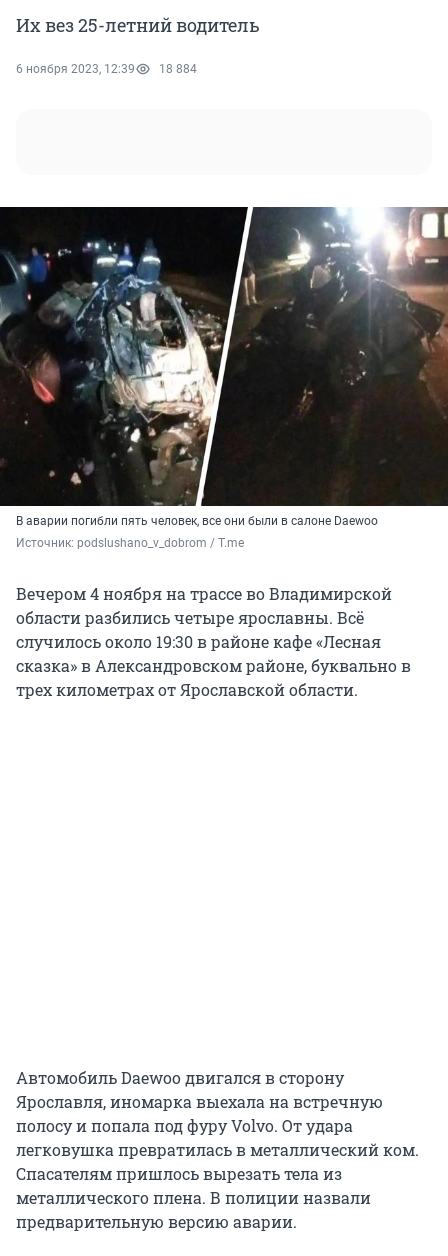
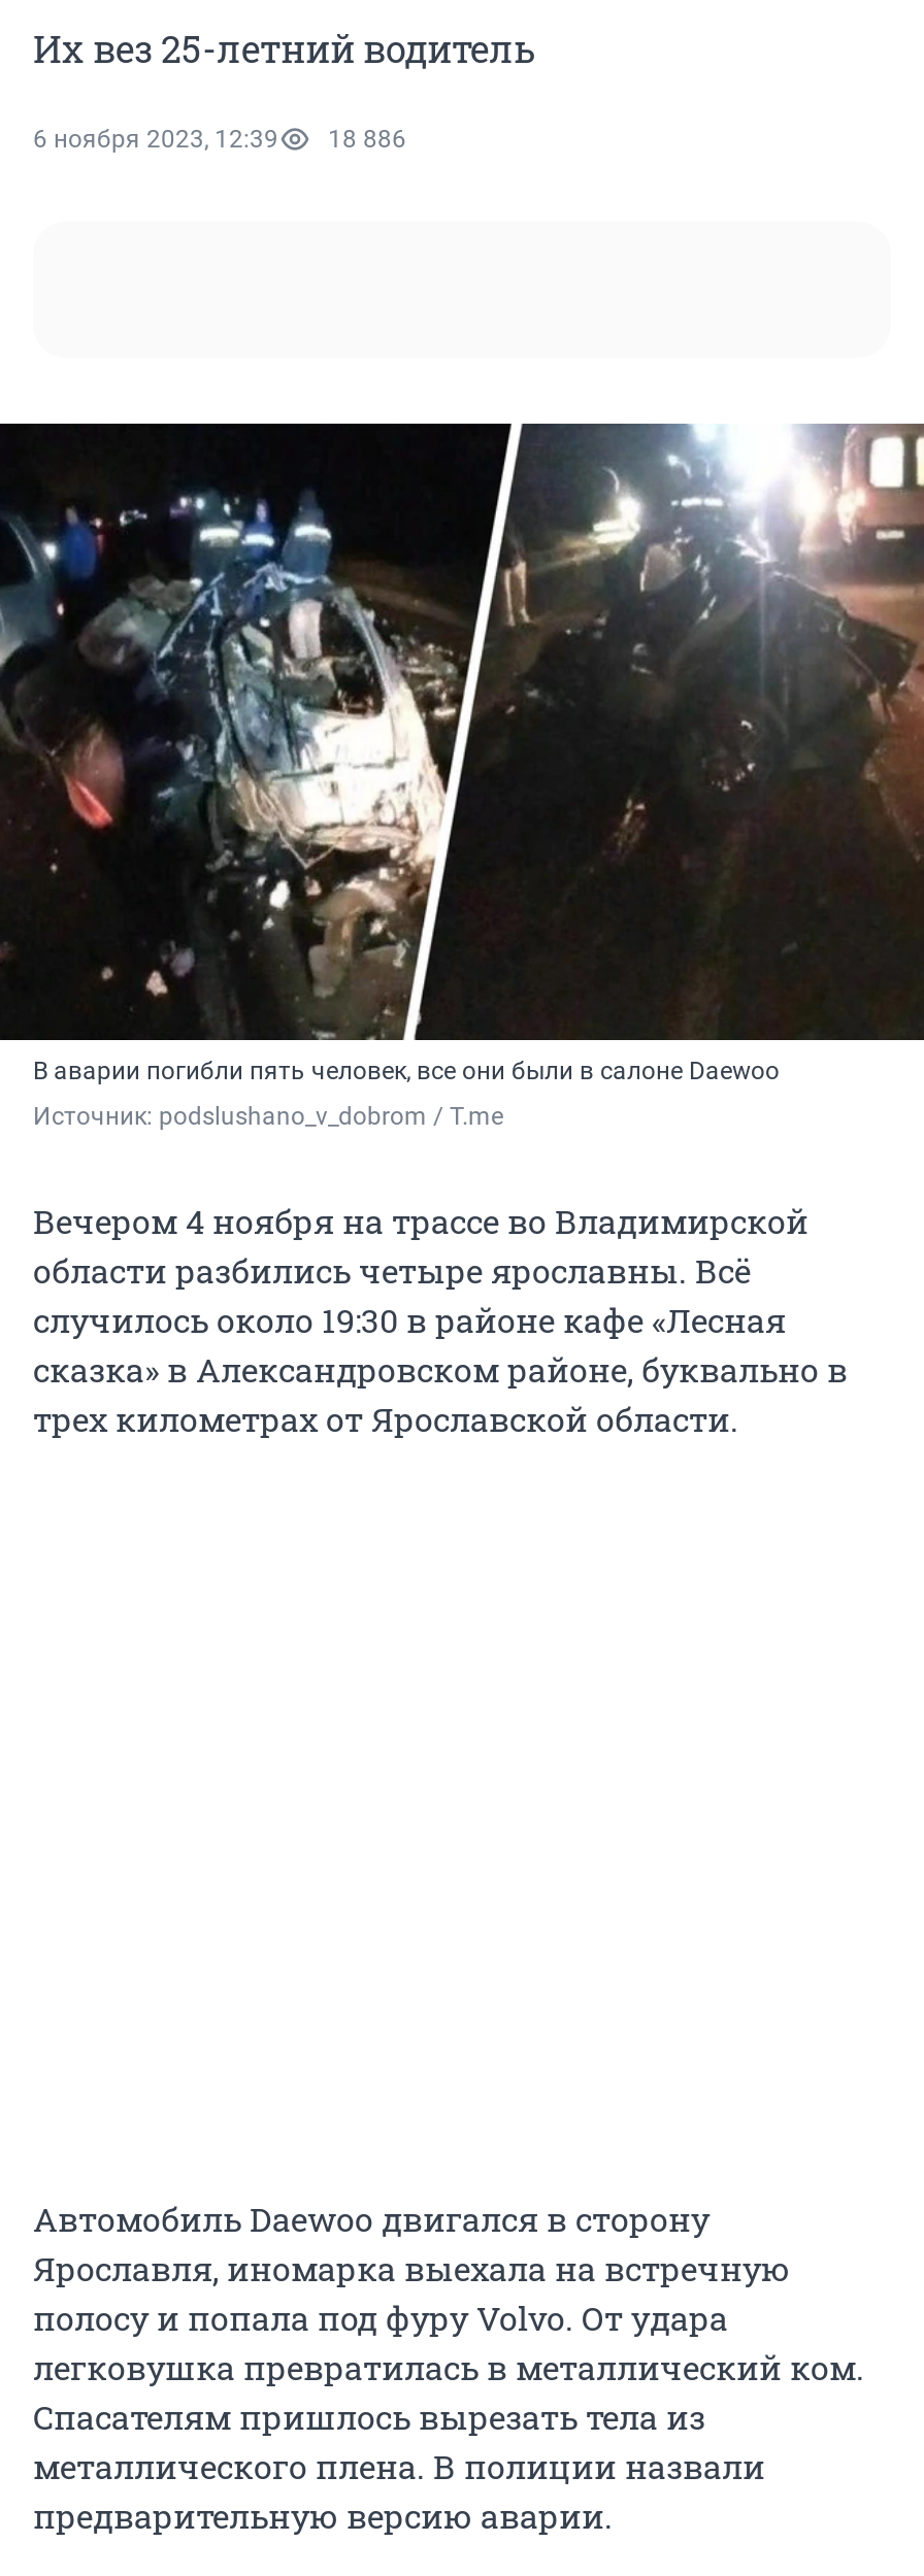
[16,62,197,76] 6 ноября 2023, 12:39 18 884 -> [33,125,406,154] 6 ноября 2023, 12:39 18 886

